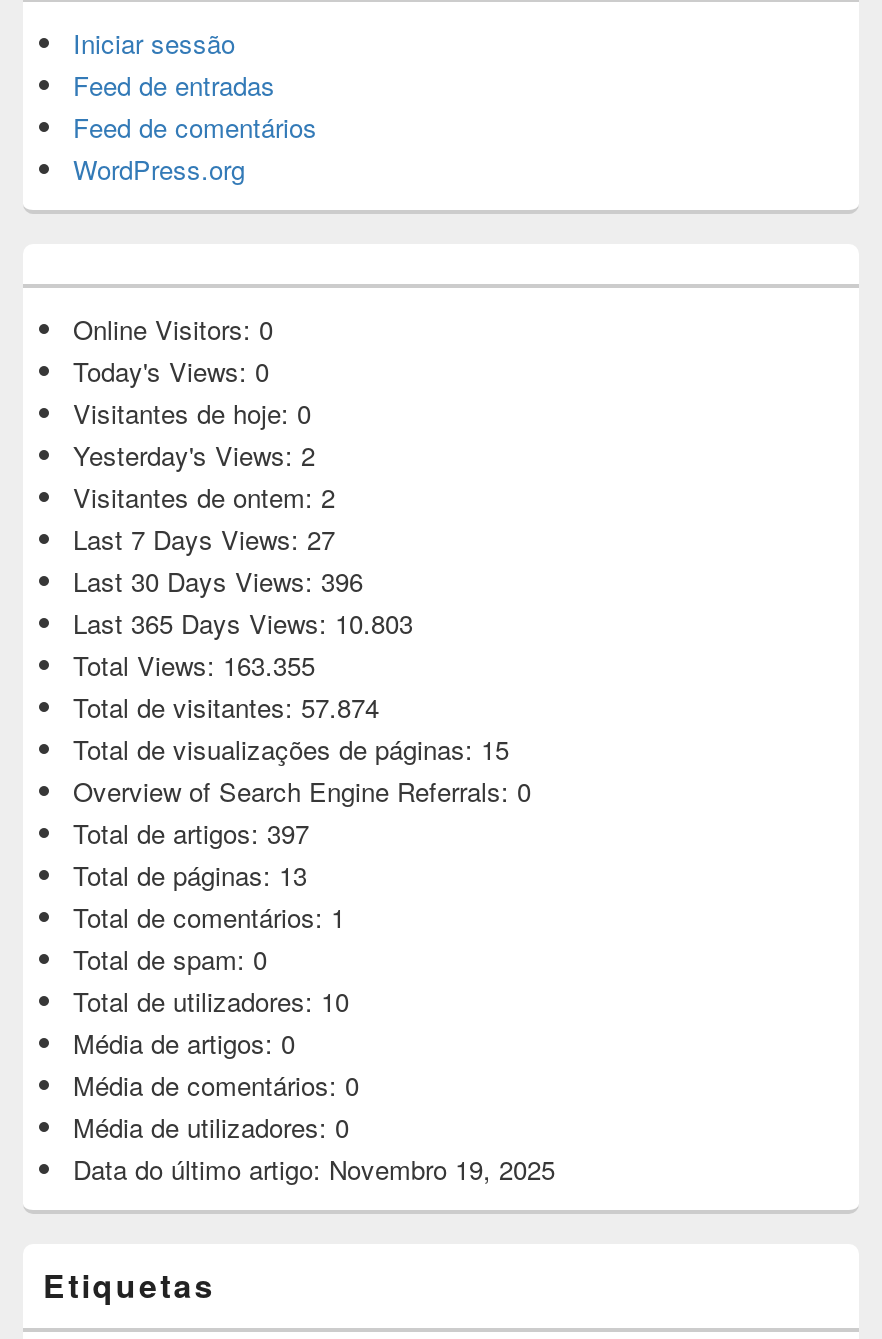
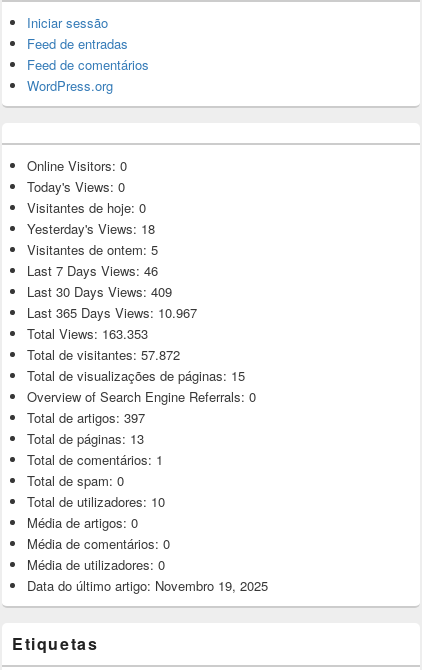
[73,436,315,474] Yesterday's Views: 2 -> [27,219,155,238] Yesterday's Views: 18
[73,478,335,516] Visitantes de ontem: 2 -> [27,240,158,259] Visitantes de ontem: 5
[73,520,335,558] Last 7 Days Views: 27 -> [27,261,158,280] Last 7 Days Views: 46
[73,562,363,600] Last 30 Days Views: 396 -> [27,282,172,301] Last 30 Days Views: 409
[73,604,413,642] Last 365 Days Views: 10.803 -> [27,303,197,322] Last 365 Days Views: 10.967
[73,646,315,684] Total Views: 163.355 -> [27,324,148,343] Total Views: 163.353
[73,688,379,726] Total de visitantes: 57.874 -> [27,345,180,364] Total de visitantes: 57.872

